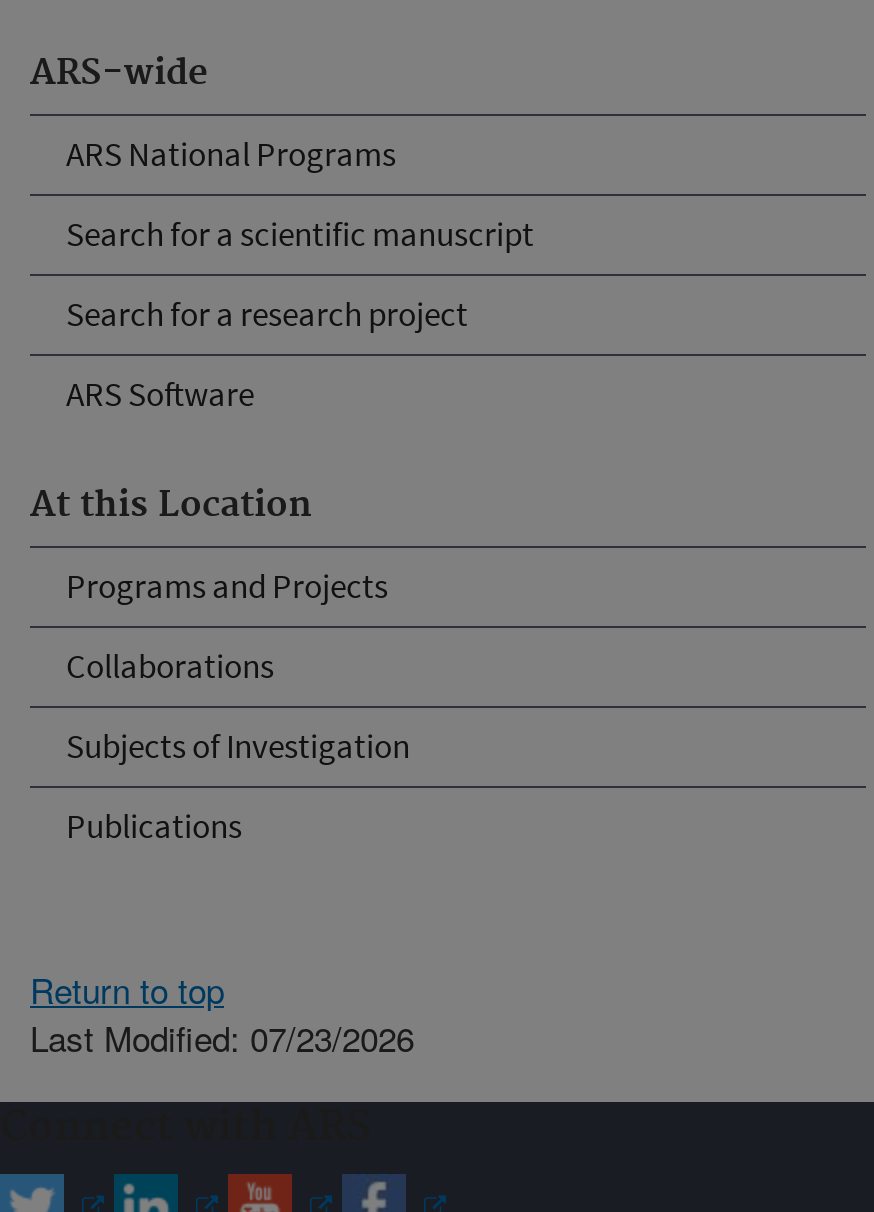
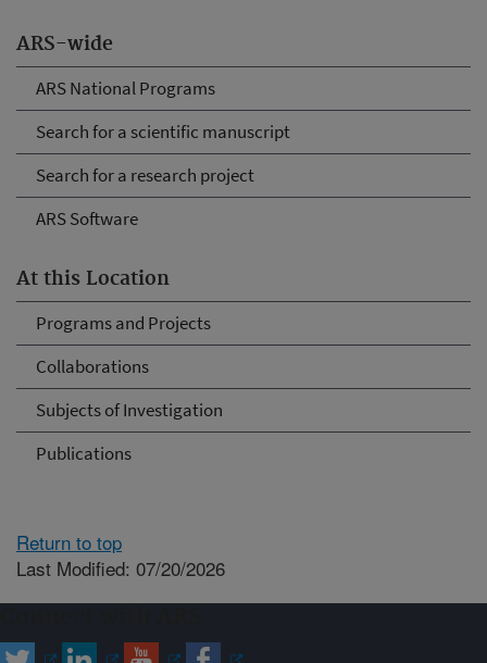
[30,1011,414,1061] Last Modified: 07/23/2026 -> [16,554,225,581] Last Modified: 07/20/2026

